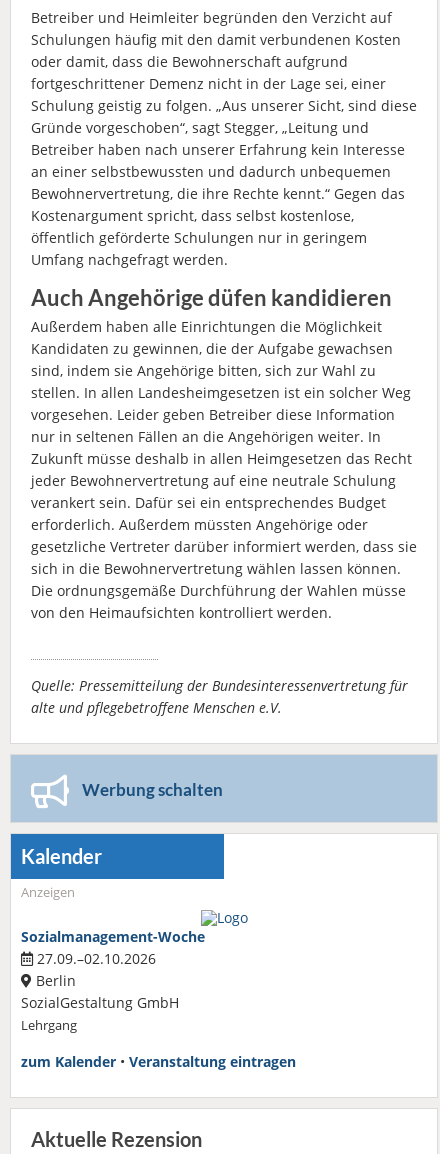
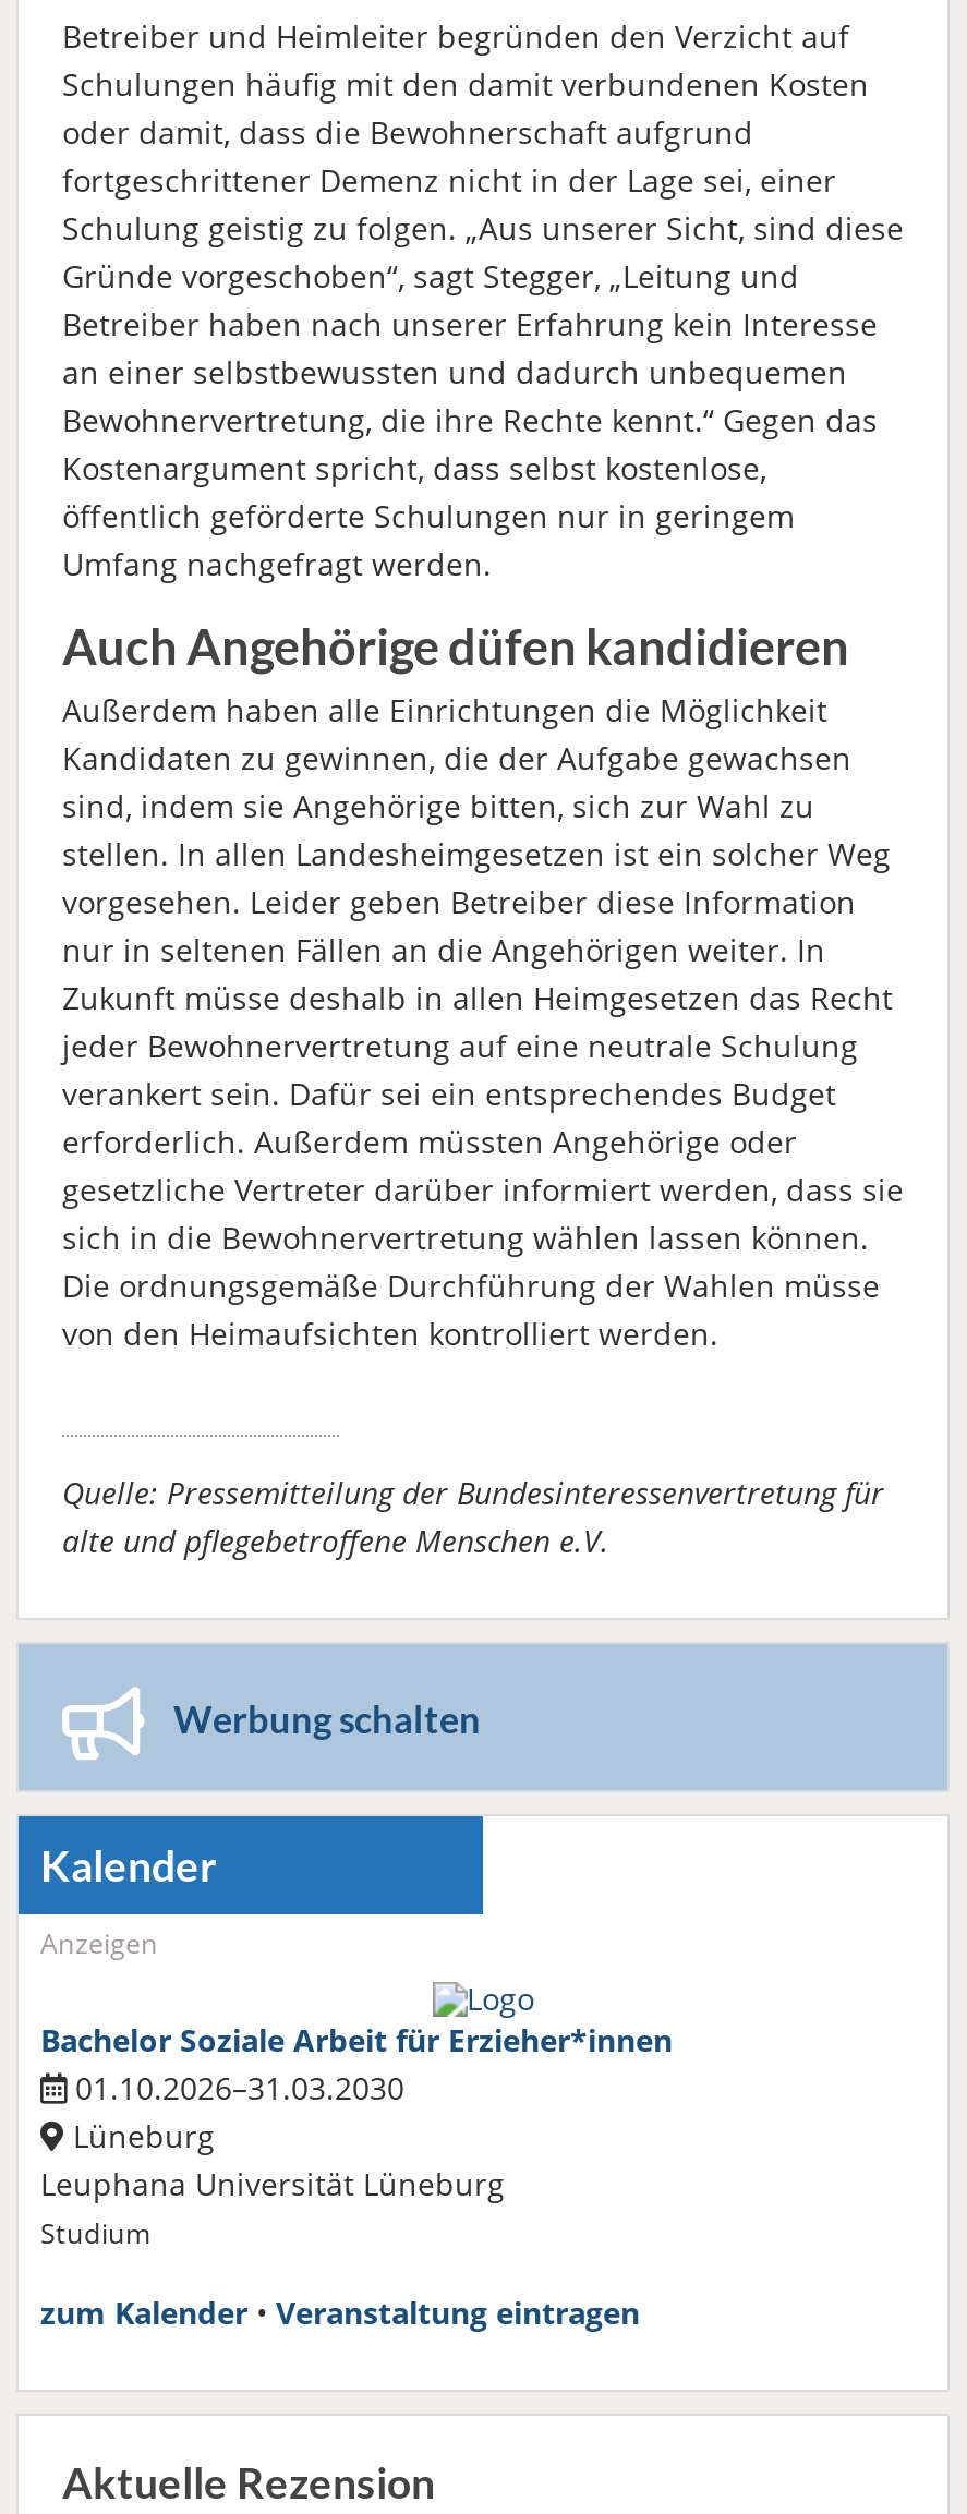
[21,927,205,1034] Sozialmanagement-Woche | 27.09.–02.10.2026 | Berlin | SozialGestaltung GmbH | Lehrgang -> [40,2019,673,2252] Bachelor Soziale Arbeit für Erzieher*innen | 01.10.2026–31.03.2030 | Lüneburg | Leuphana Universität Lüneburg | Studium

